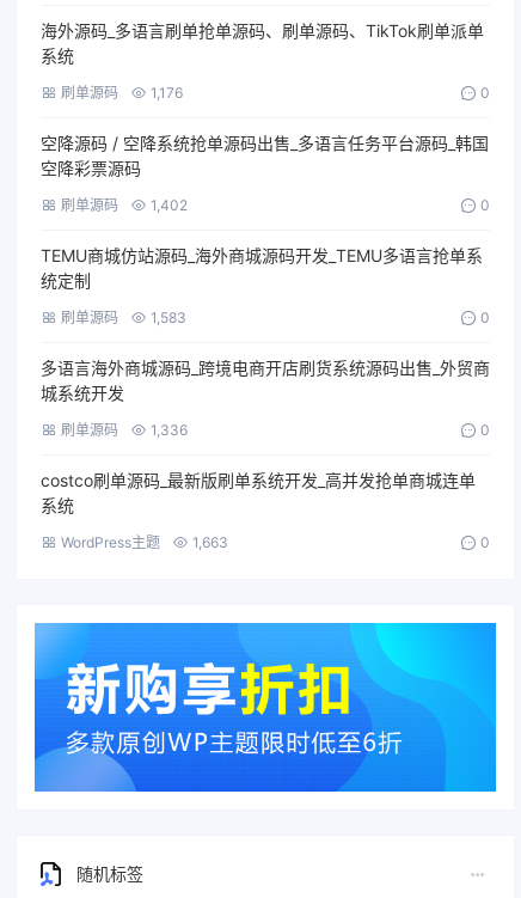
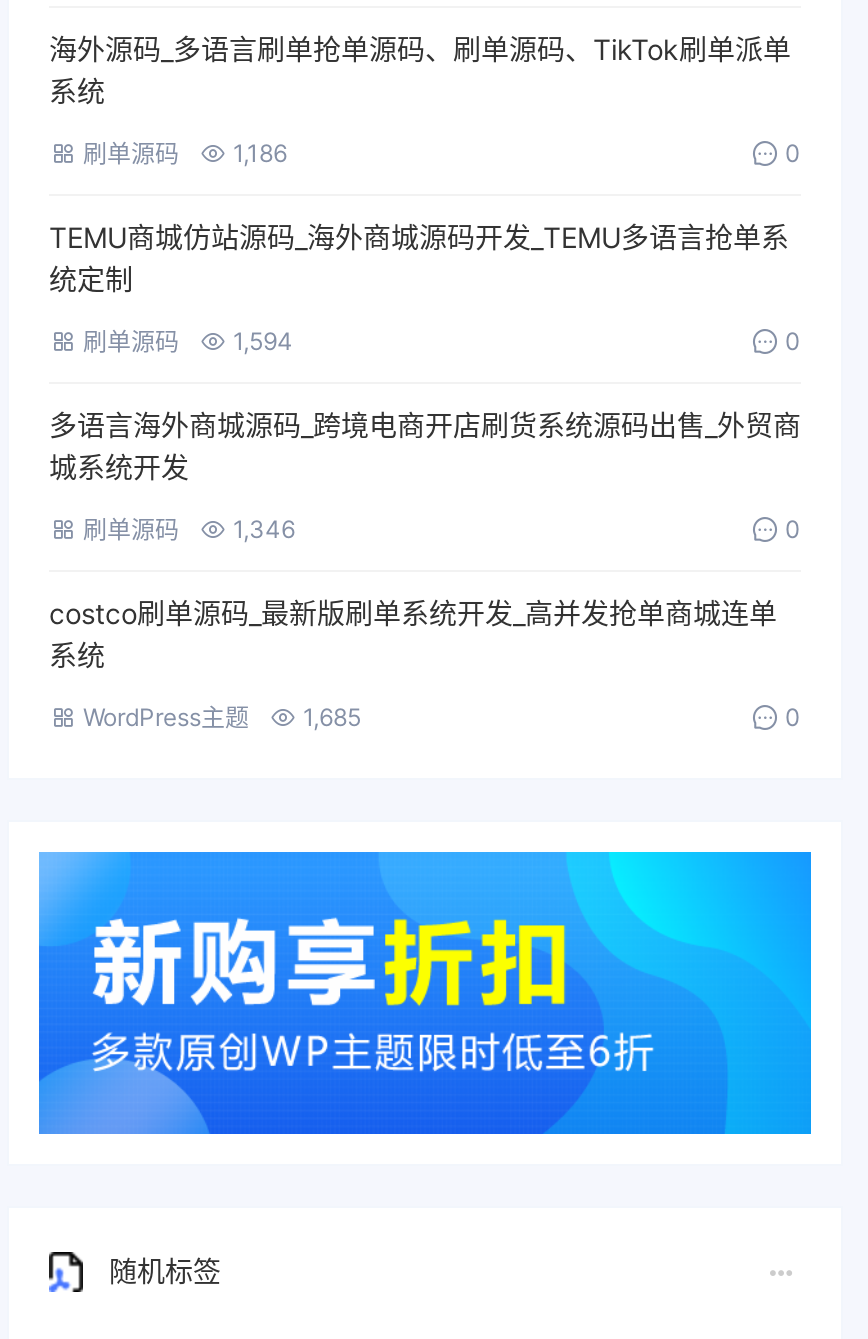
[41,84,490,214] 1,176 | 0 | 空降源码 / 空降系统抢单源码出售_多语言任务平台源码_韩国 | 空降彩票源码 | 刷单源码 | 1,402 -> [233,138,287,168] 1,186
[61,309,186,326] 刷单源码 1,583 -> [83,326,293,356] 刷单源码 1,594
[61,421,188,439] 刷单源码 1,336 -> [83,514,295,544] 刷单源码 1,346
[61,533,228,551] WordPress主题 1,663 -> [83,702,361,732] WordPress主题 1,685

